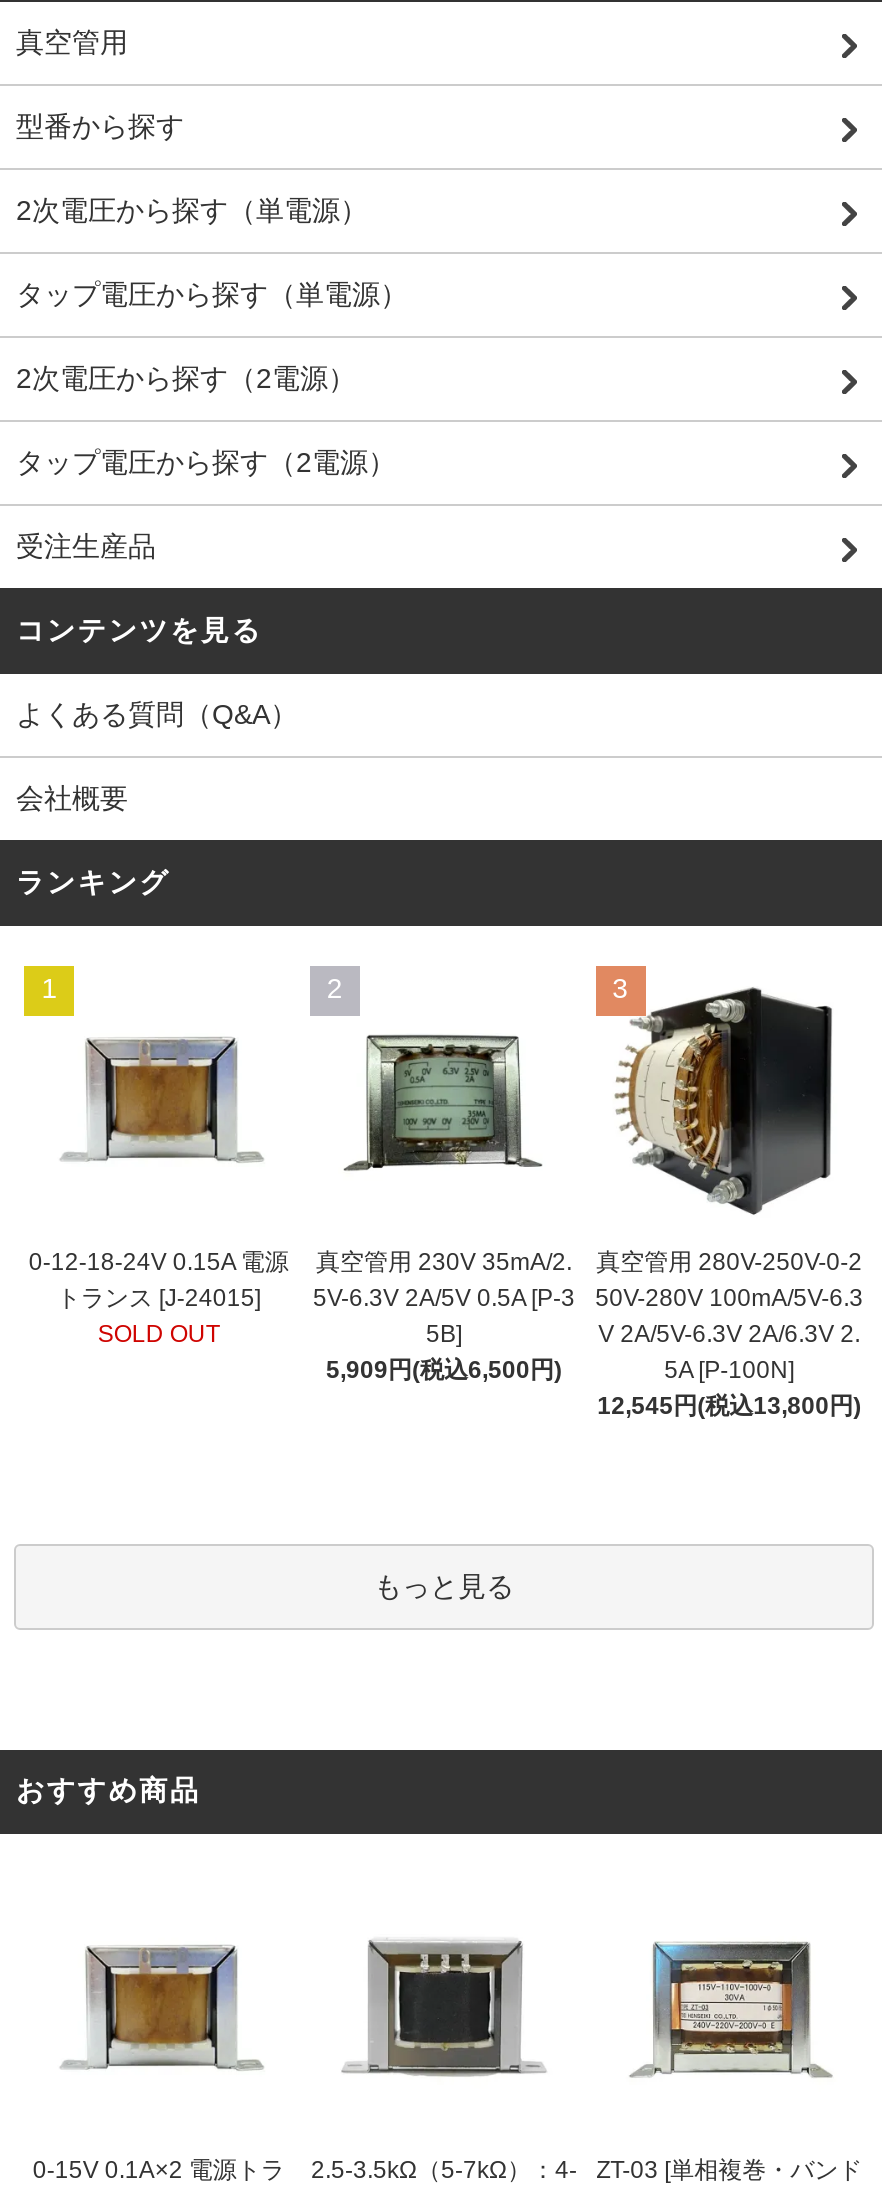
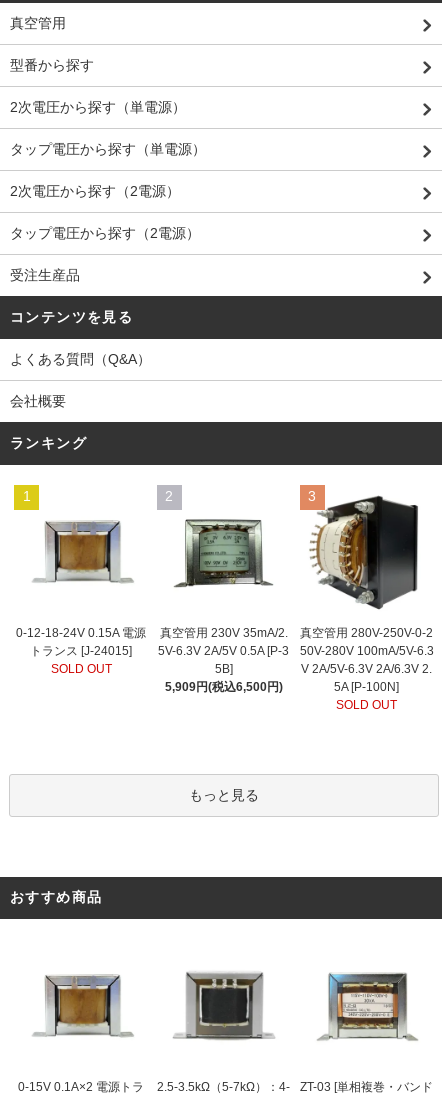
[597,1393,861,1421] 12,545円(税込13,800円) -> [336,698,397,712] SOLD OUT

